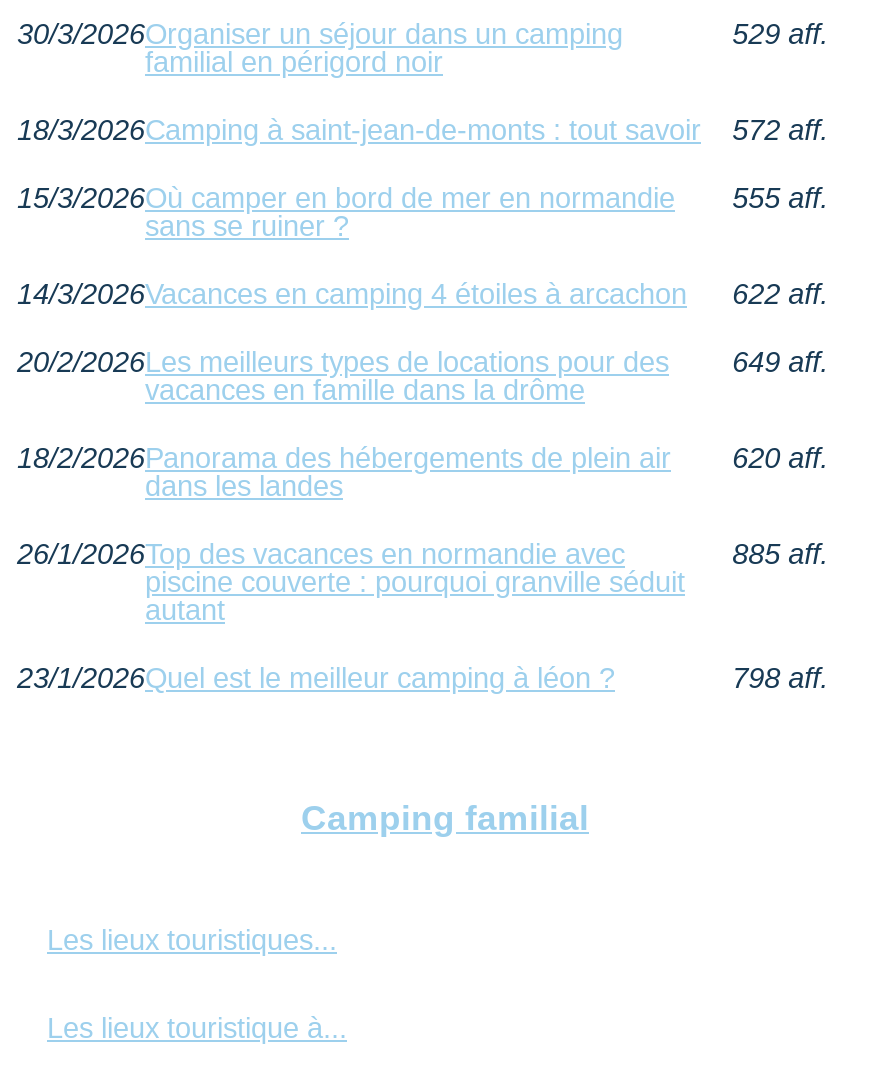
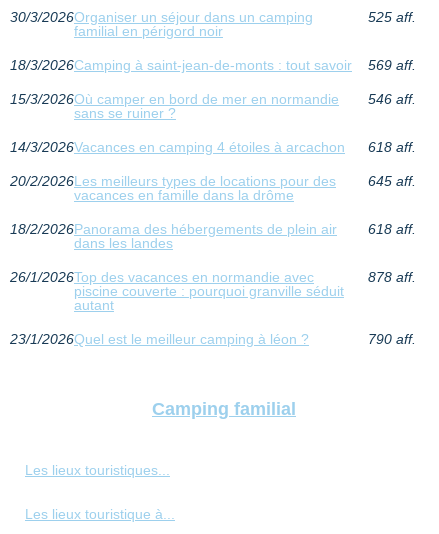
[732,18,828,50] 529 aff. -> [368,9,416,25] 525 aff.
[17,114,828,146] 18/3/2026 Camping à saint-jean-de-monts : tout savoir 572 aff. -> [10,57,416,73] 18/3/2026 Camping à saint-jean-de-monts : tout savoir 569 aff.
[17,182,828,214] 15/3/2026 Où camper en bord de mer en normandie 555 aff. -> [10,91,416,107] 15/3/2026 Où camper en bord de mer en normandie 546 aff.
[17,278,828,310] 14/3/2026 Vacances en camping 4 étoiles à arcachon 622 aff. -> [10,139,416,155] 14/3/2026 Vacances en camping 4 étoiles à arcachon 618 aff.
[17,346,828,378] 20/2/2026 Les meilleurs types de locations pour des 649 aff. -> [10,173,416,189] 20/2/2026 Les meilleurs types de locations pour des 645 aff.
[17,442,828,474] 18/2/2026 Panorama des hébergements de plein air 620 aff. -> [10,221,416,237] 18/2/2026 Panorama des hébergements de plein air 618 aff.
[732,538,828,570] 885 aff. -> [368,269,416,285] 878 aff.
[732,662,828,694] 798 aff. -> [368,331,416,347] 790 aff.

